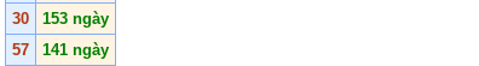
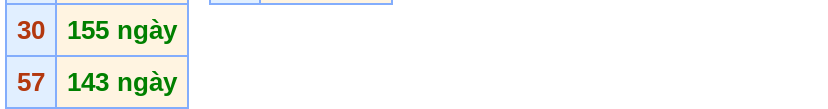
[12,10,109,28] 30 153 ngày -> [17,15,177,45] 30 155 ngày
[12,41,109,59] 57 141 ngày -> [17,67,177,97] 57 143 ngày

